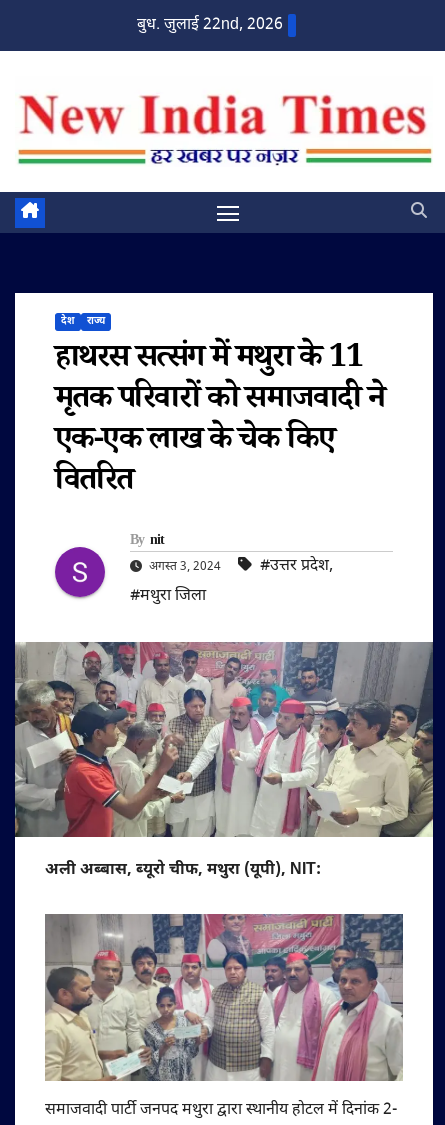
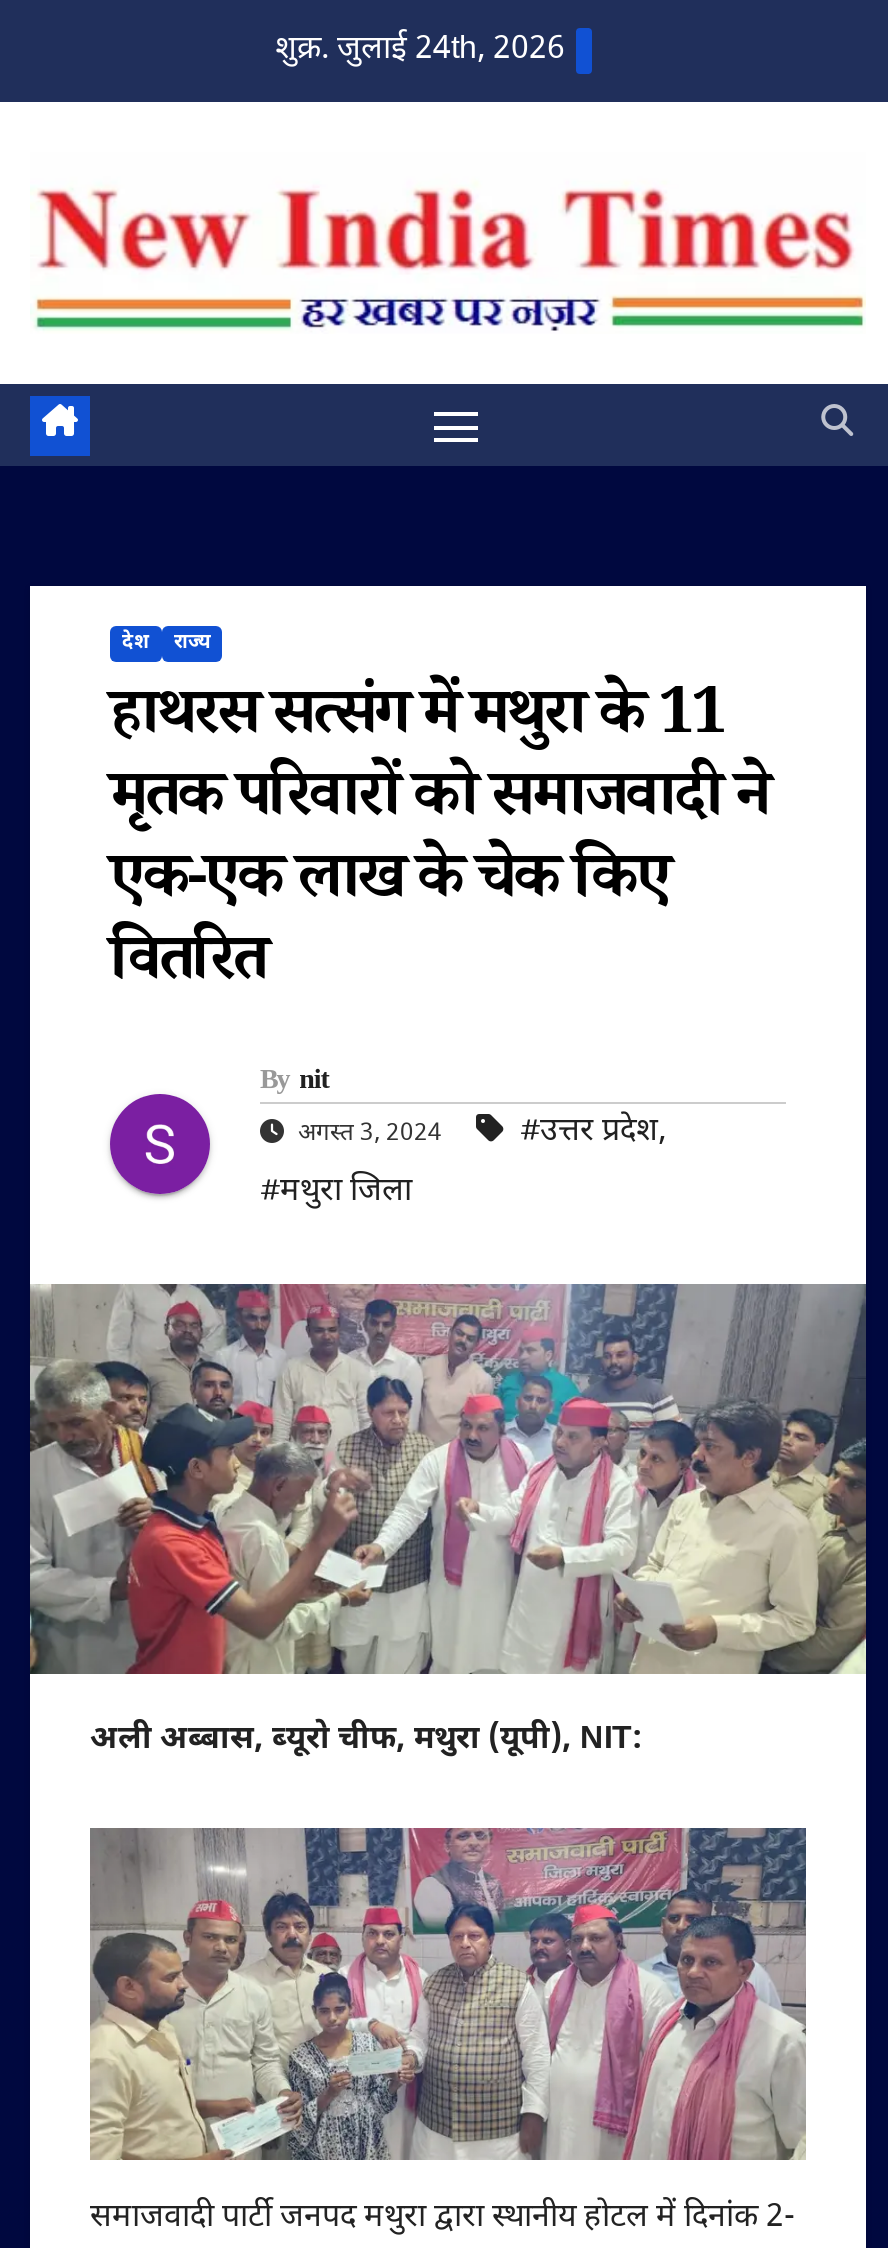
[137,15,283,36] बुध. जुलाई 22nd, 2026 -> [275,30,565,72] शुक्र. जुलाई 24th, 2026

